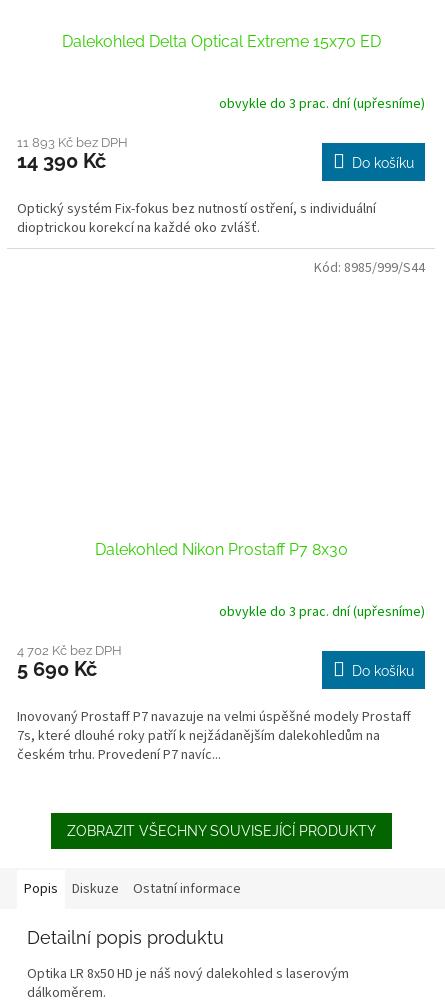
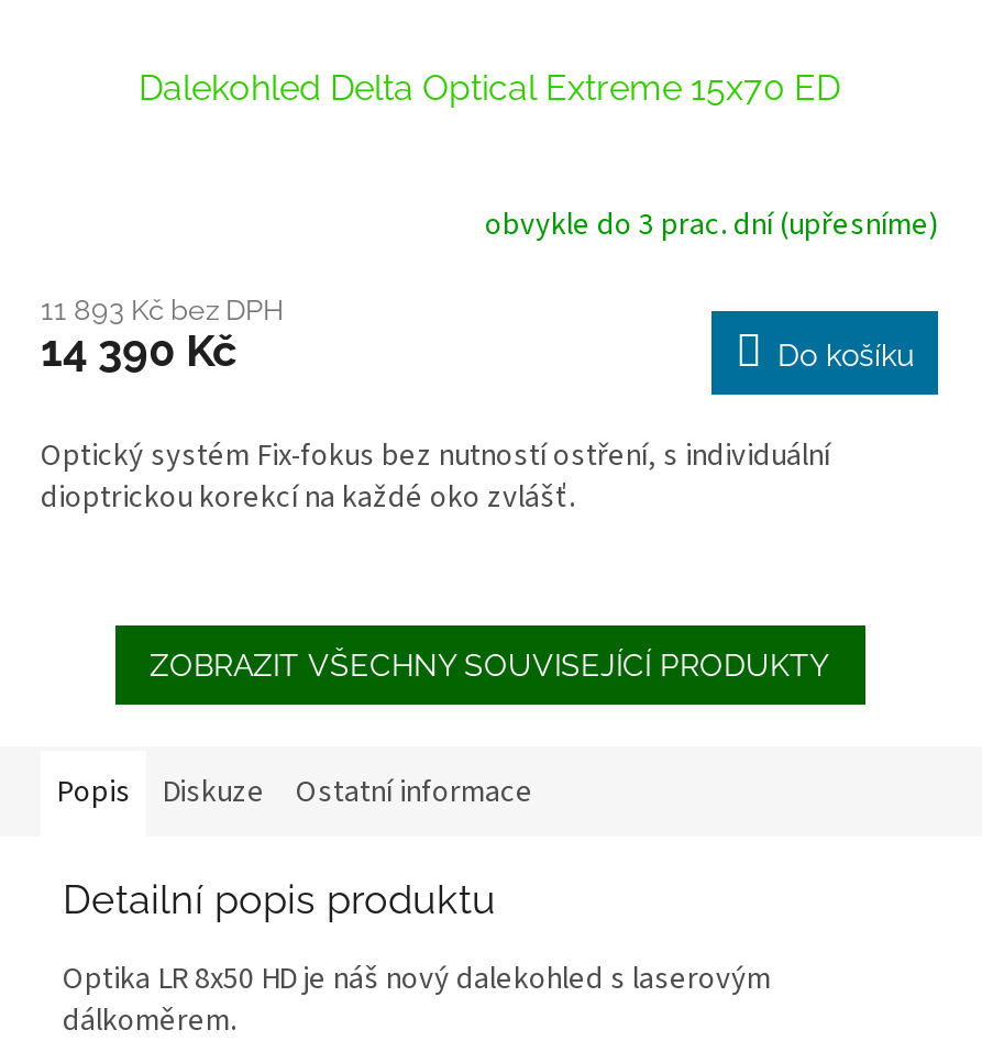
[314,258,425,278] Kód: 8985/999/S44 -> none
[17,540,425,765] Dalekohled Nikon Prostaff P7 8x30 | obvykle do 3 prac. dní (upřesníme) | 4 702 Kč bez DPH | 5 690 Kč | Do košíku | Inovovaný Prostaff P7 navazuje na velmi úspěšné modely Prostaff | 7s, které dlouhé roky patří k nejžádanějším dalekohledům na | českém trhu. Provedení P7 navíc... -> none

